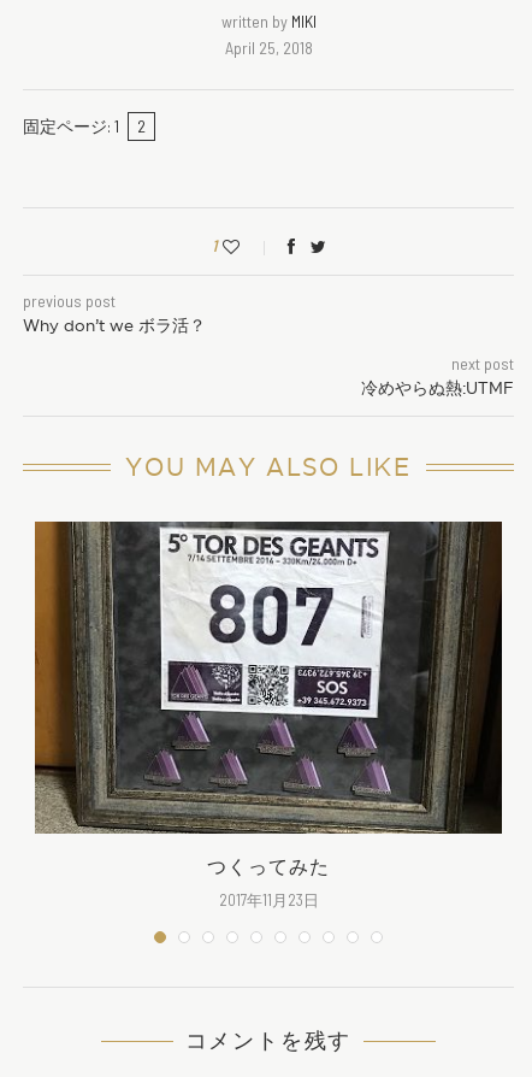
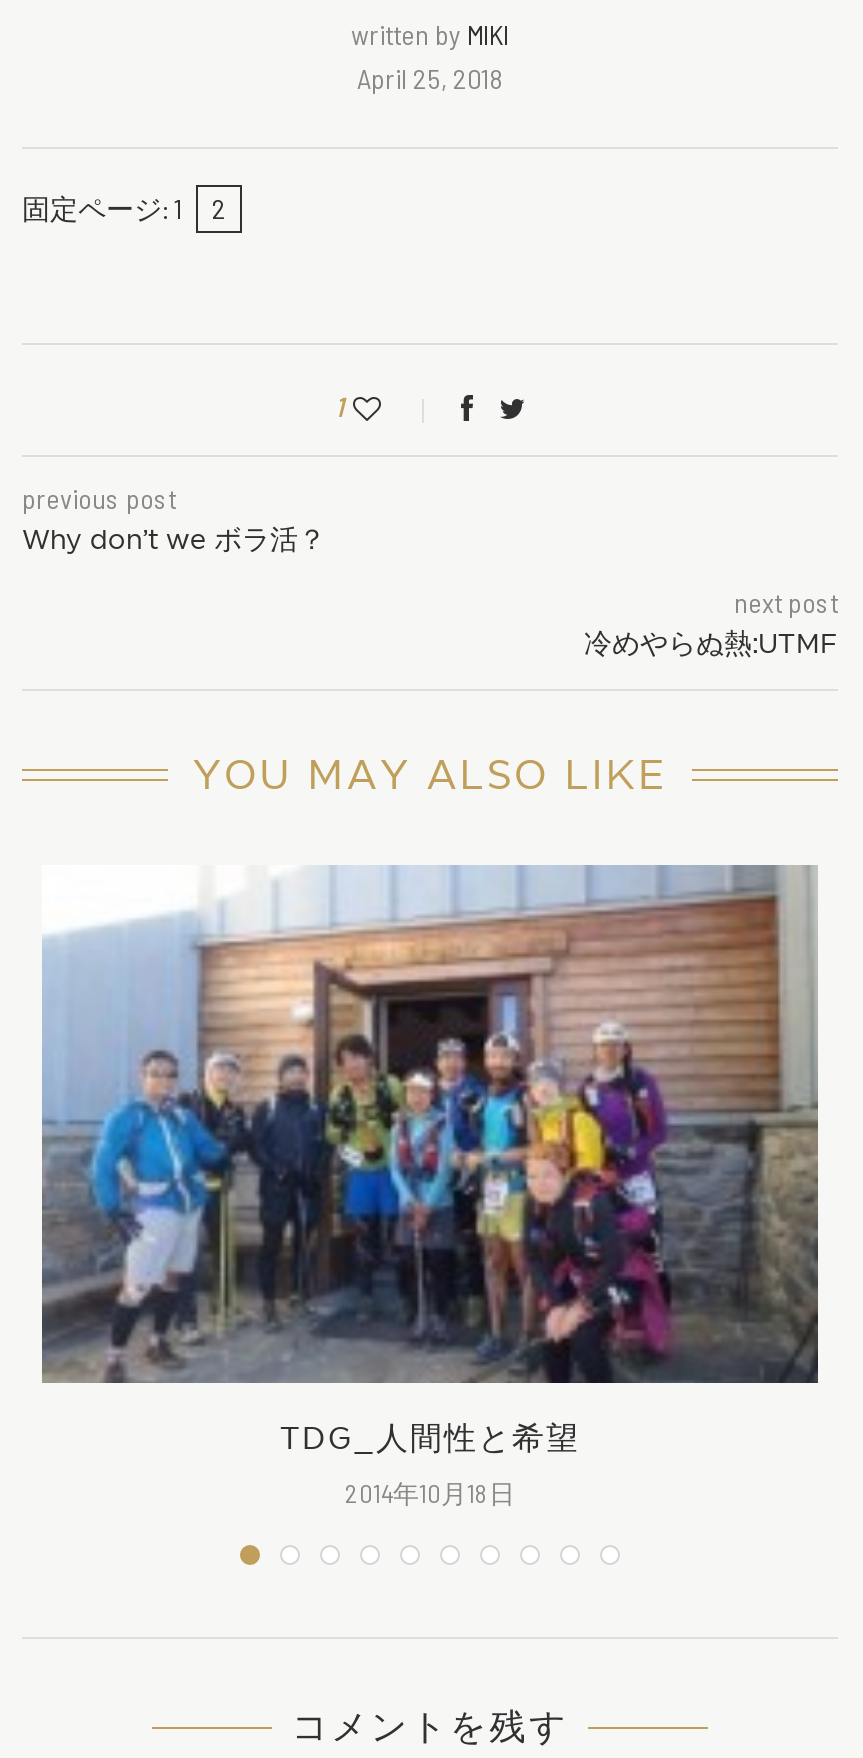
[34,520,503,910] [image] | つくってみた | 2017年11月23日 -> [40,865,820,1509] [image] | TDG_人間性と希望 | 2014年10月18日

